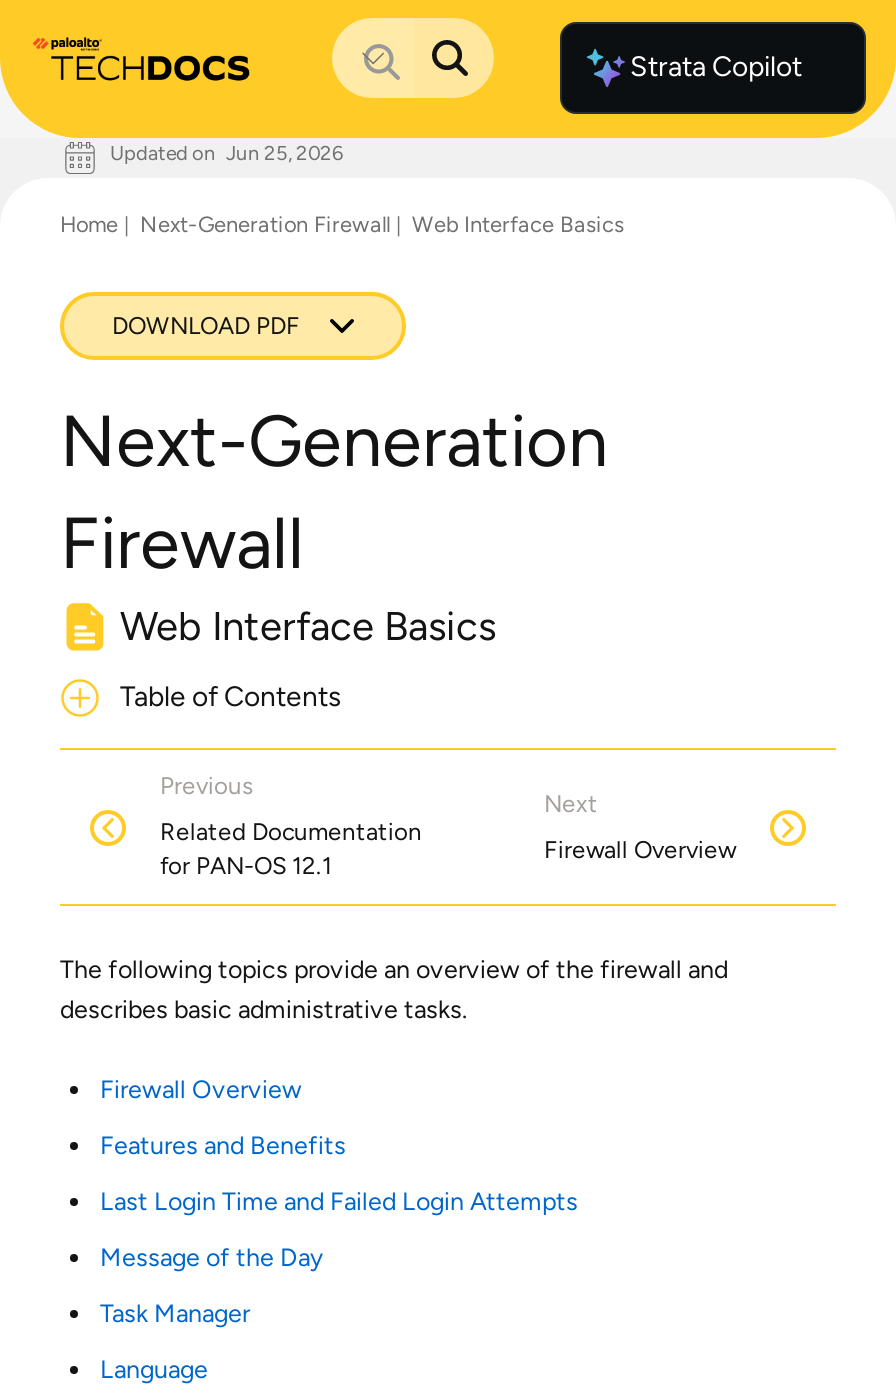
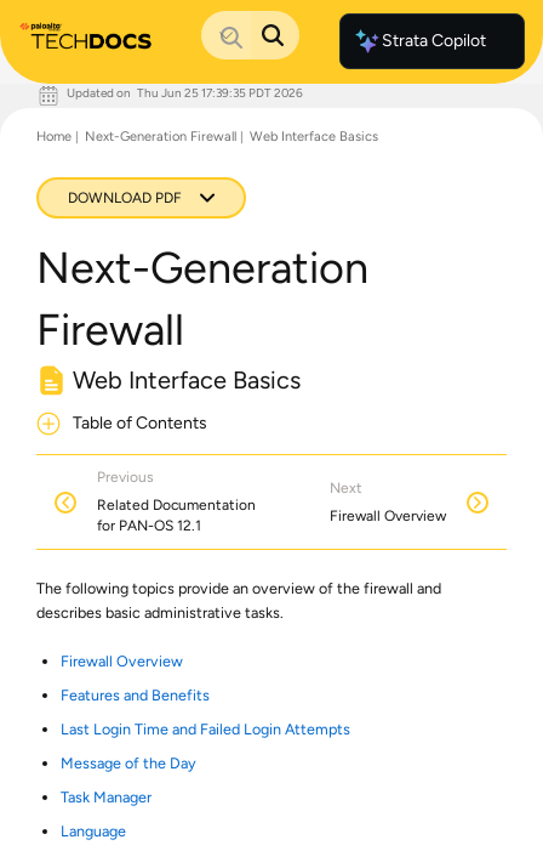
[110,139,344,165] Updated on Jun 25, 2026 -> [67,84,303,100] Updated on Thu Jun 25 17:39:35 PDT 2026

